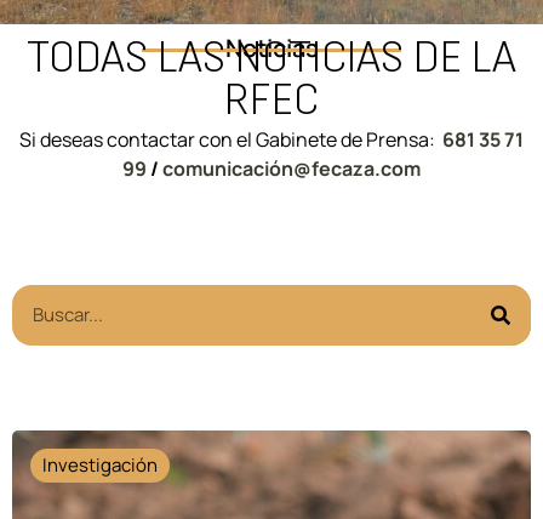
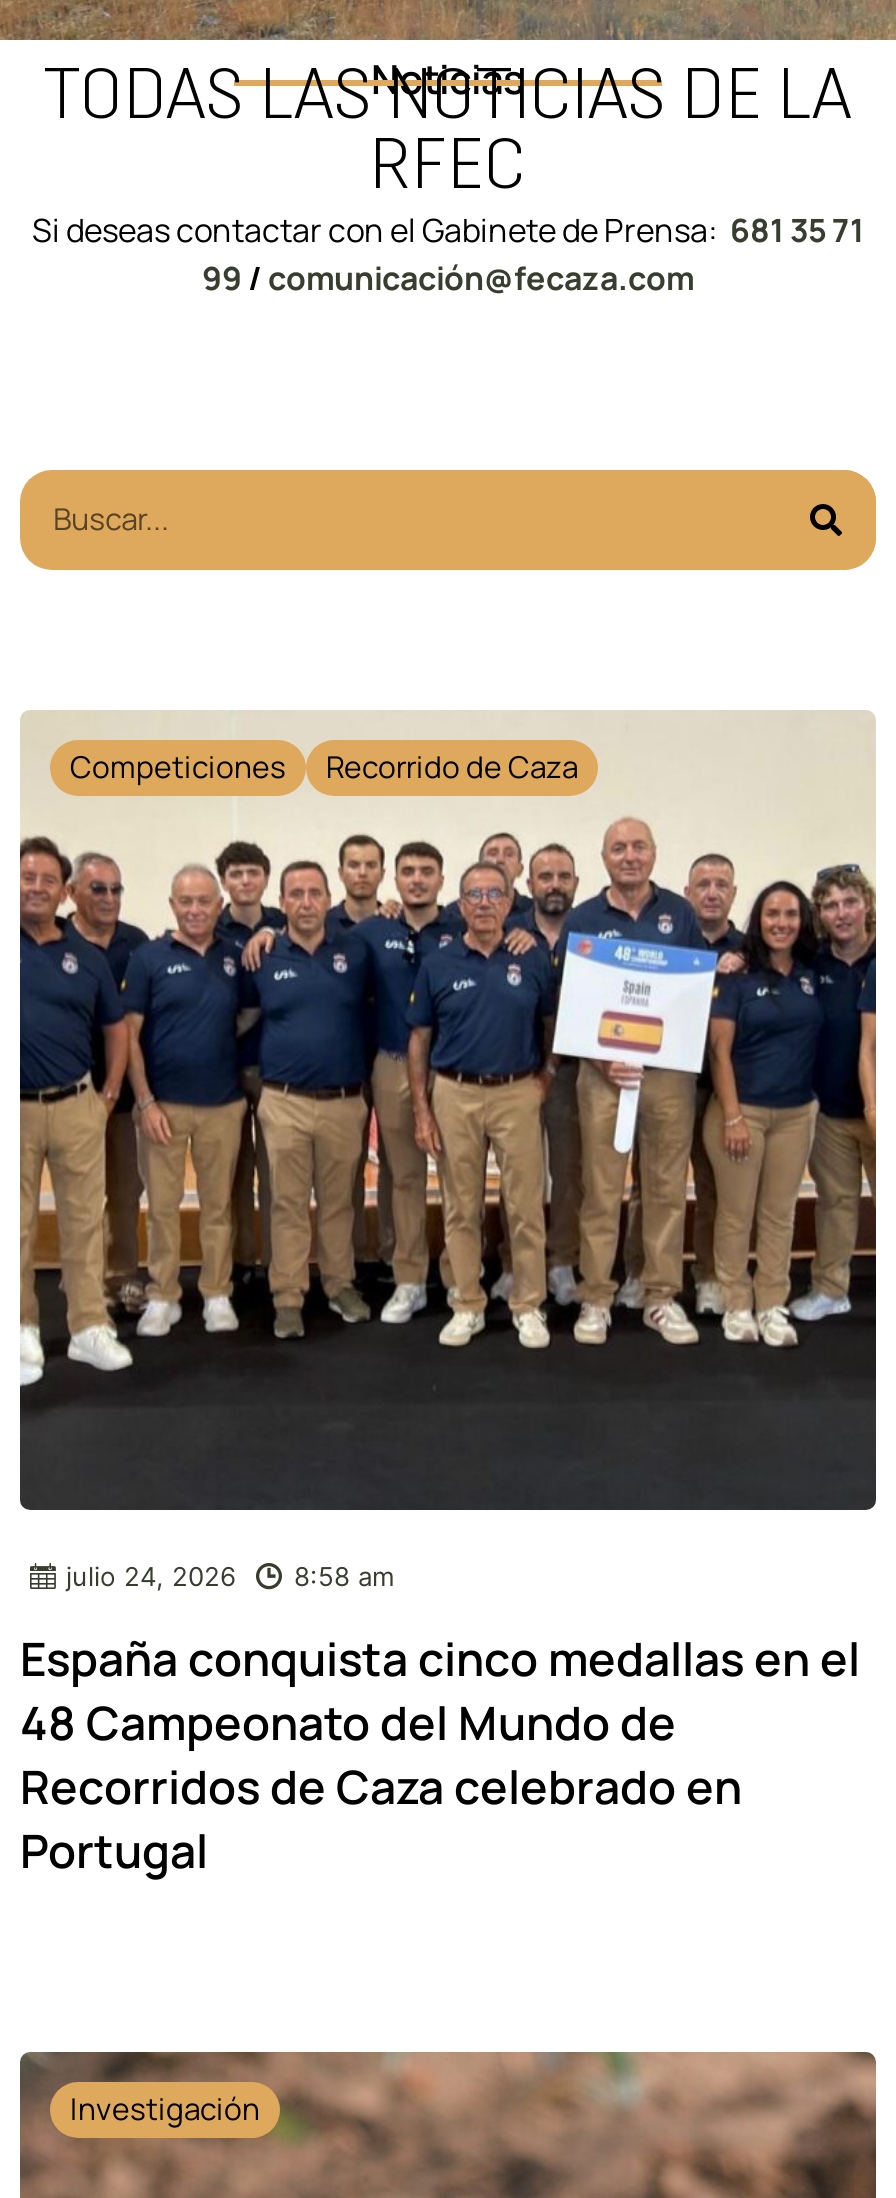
none -> [18,710,878,1512] [image] | Competiciones | Recorrido de Caza
none -> [20,1560,860,1882] julio 24, 2026 | 8:58 am | España conquista cinco medallas en el | 48 Campeonato del Mundo de | Recorridos de Caza celebrado en | Portugal

